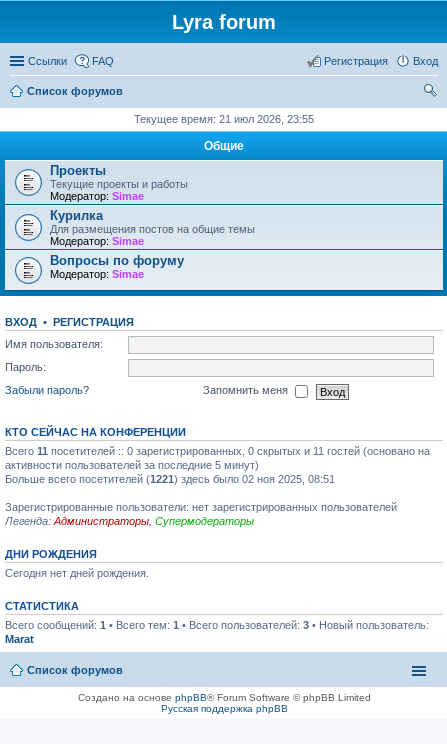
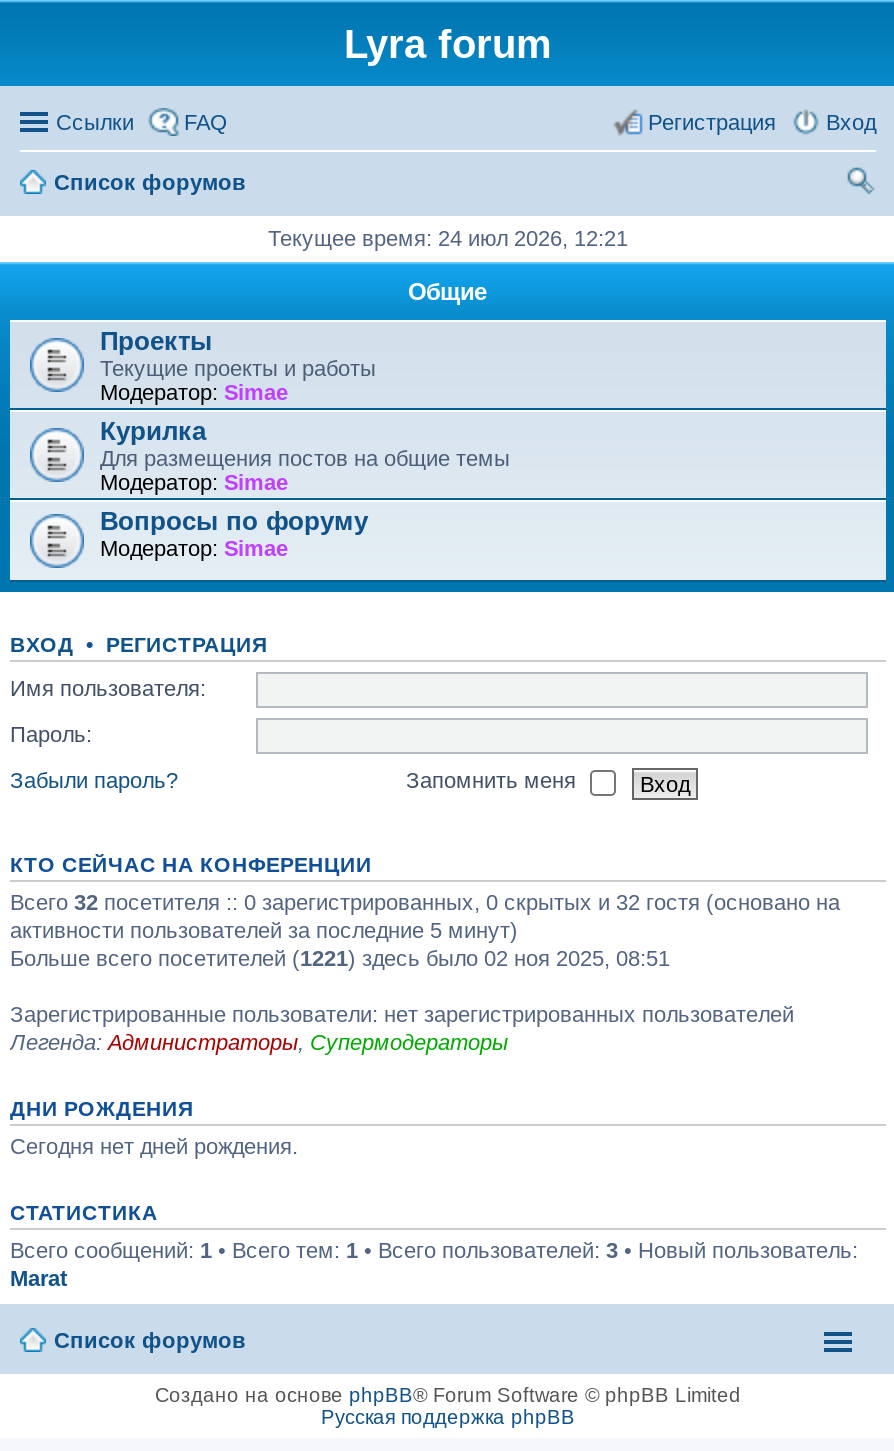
[134,113,314,125] Текущее время: 21 июл 2026, 23:55 -> [268,226,628,250] Текущее время: 24 июл 2026, 12:21
[5,445,430,457] Всего 11 посетителей :: 0 зарегистрированных, 0 скрытых и 11 гостей (основано на -> [10,890,840,914] Всего 32 посетителя :: 0 зарегистрированных, 0 скрытых и 32 гостя (основано на

